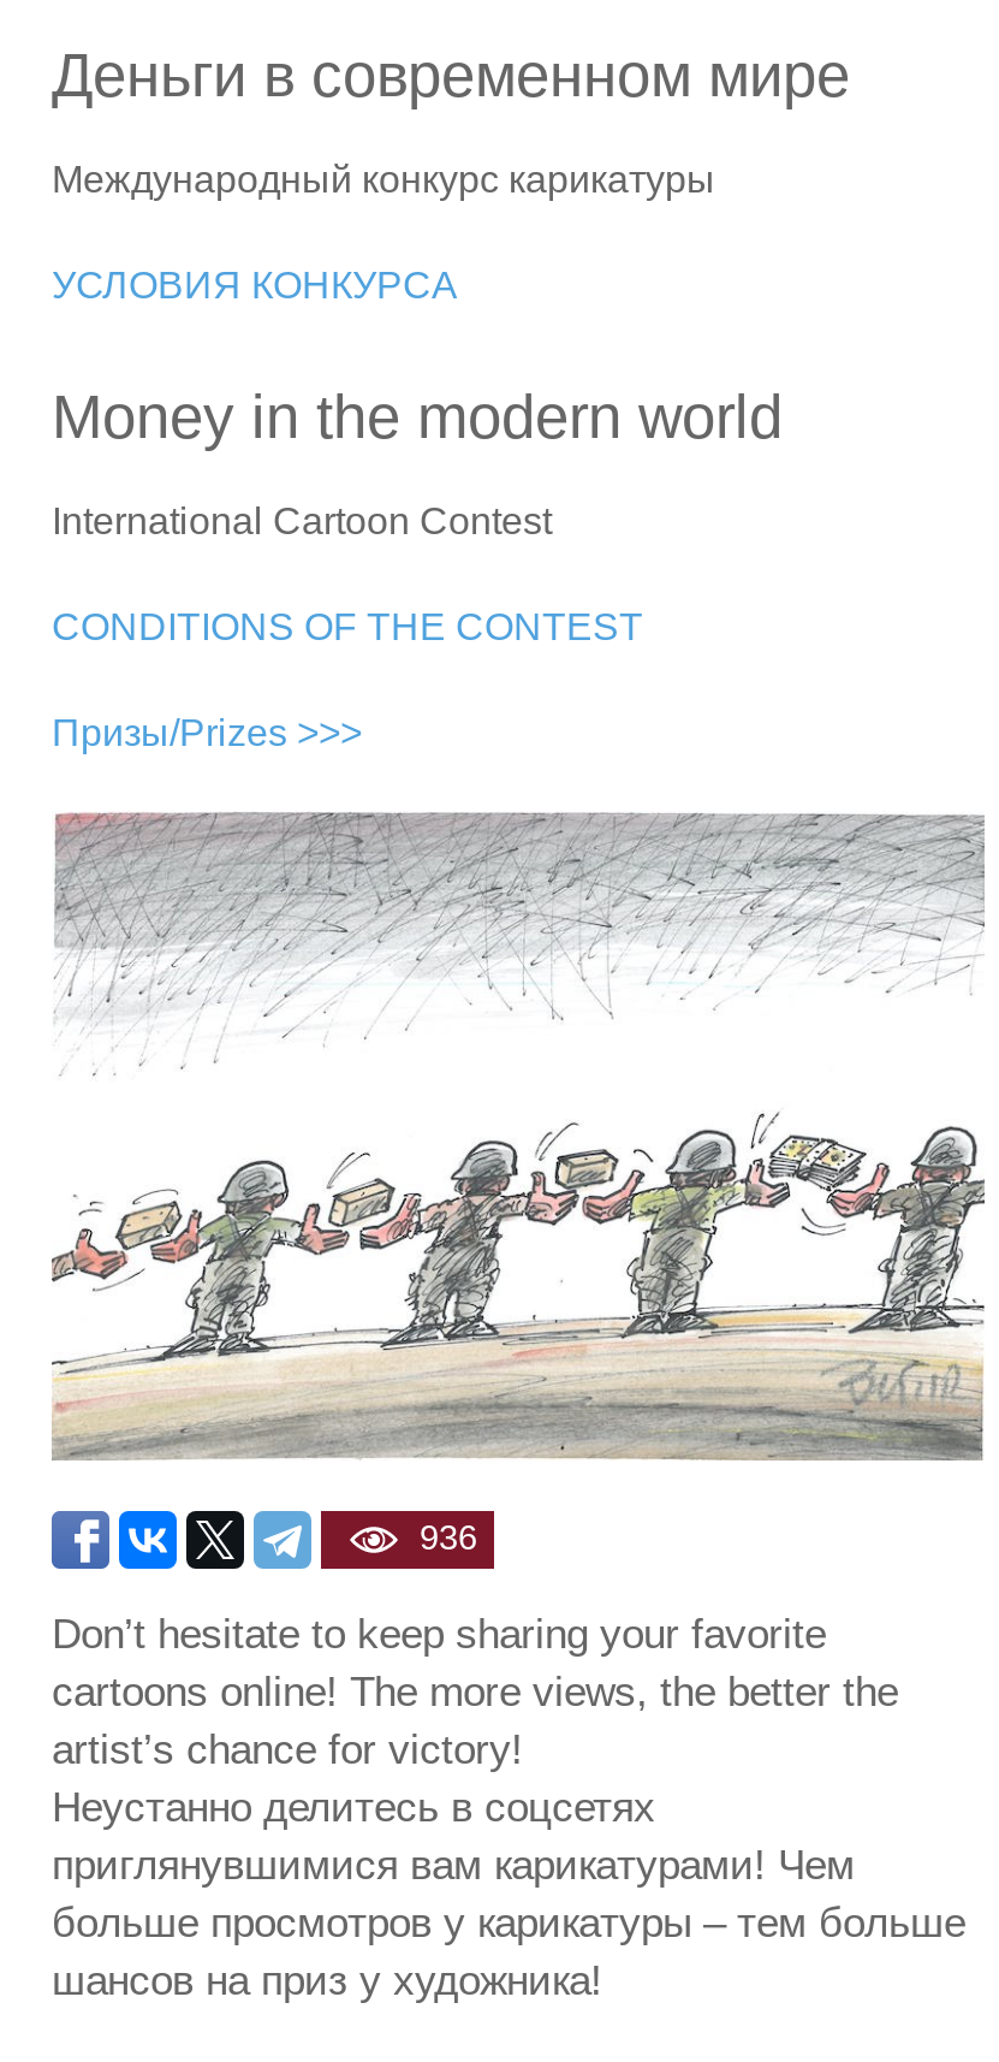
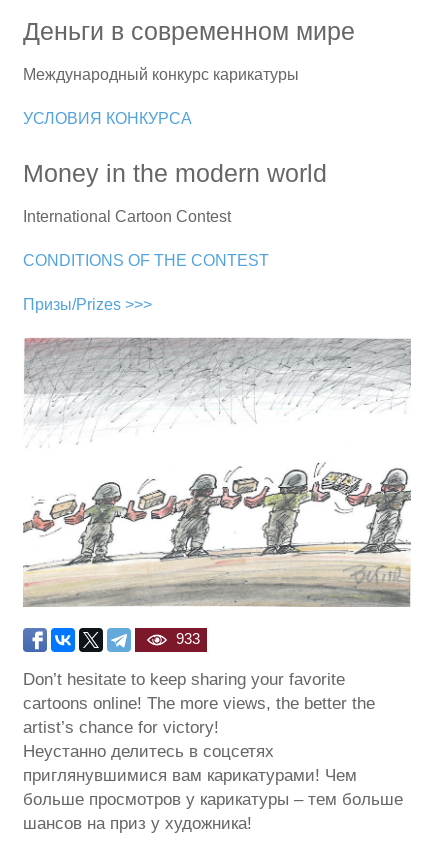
[410,1519,477,1557] 936 -> [172,631,200,647] 933

